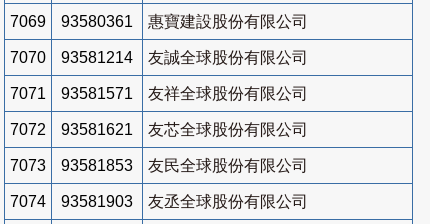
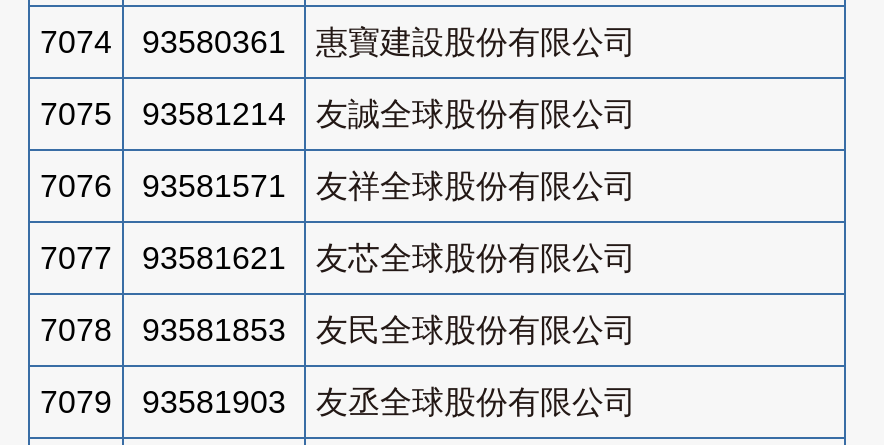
[10,13,308,30] 7069 93580361 惠寶建設股份有限公司 -> [40,25,636,59] 7074 93580361 惠寶建設股份有限公司
[10,49,308,66] 7070 93581214 友誠全球股份有限公司 -> [40,97,636,131] 7075 93581214 友誠全球股份有限公司
[10,85,308,102] 7071 93581571 友祥全球股份有限公司 -> [40,169,636,203] 7076 93581571 友祥全球股份有限公司
[10,121,308,138] 7072 93581621 友芯全球股份有限公司 -> [40,241,636,275] 7077 93581621 友芯全球股份有限公司
[10,157,308,174] 7073 93581853 友民全球股份有限公司 -> [40,313,636,347] 7078 93581853 友民全球股份有限公司
[10,193,308,210] 7074 93581903 友丞全球股份有限公司 -> [40,385,636,419] 7079 93581903 友丞全球股份有限公司

